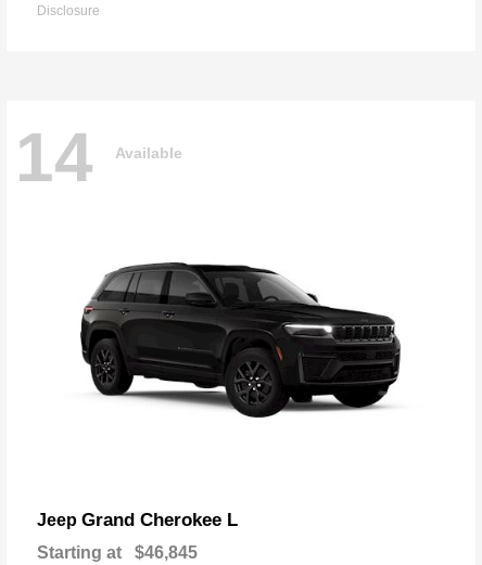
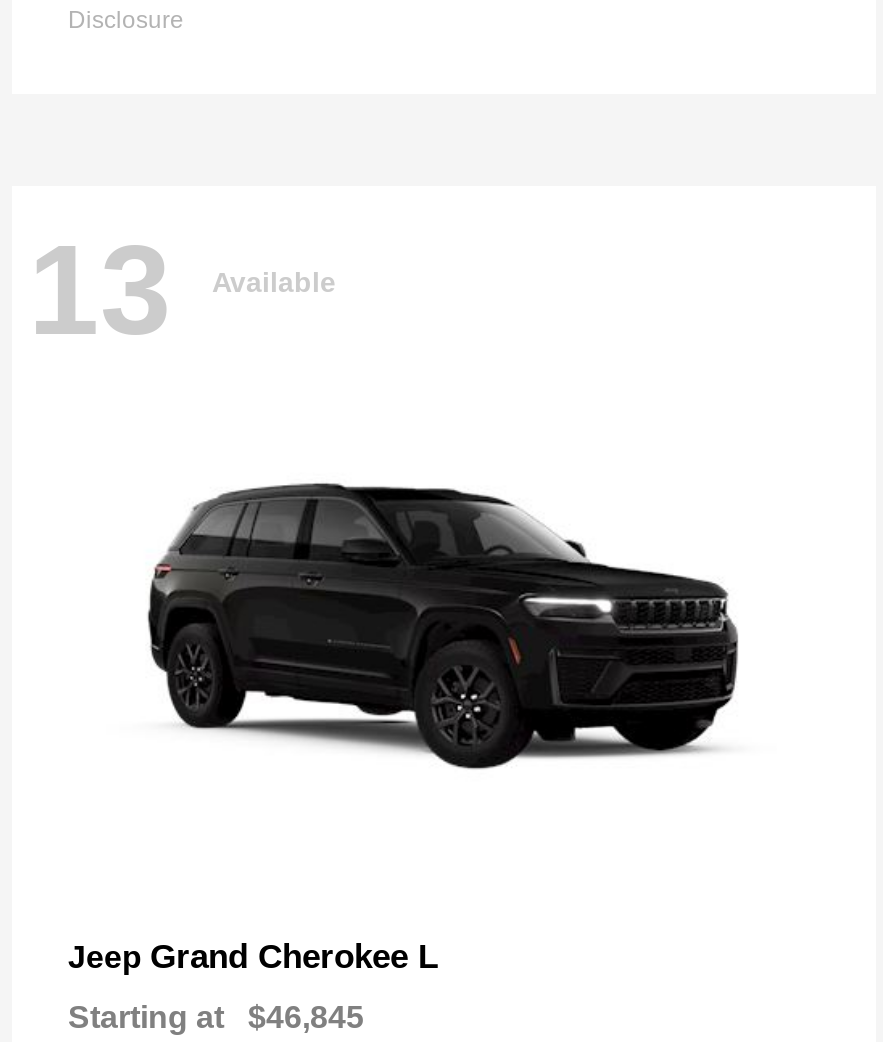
[15,119,182,197] 14 Available -> [28,219,336,363] 13 Available

